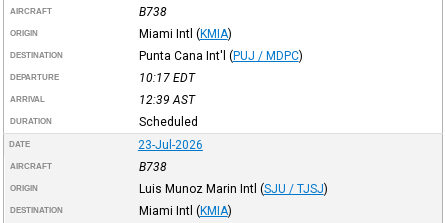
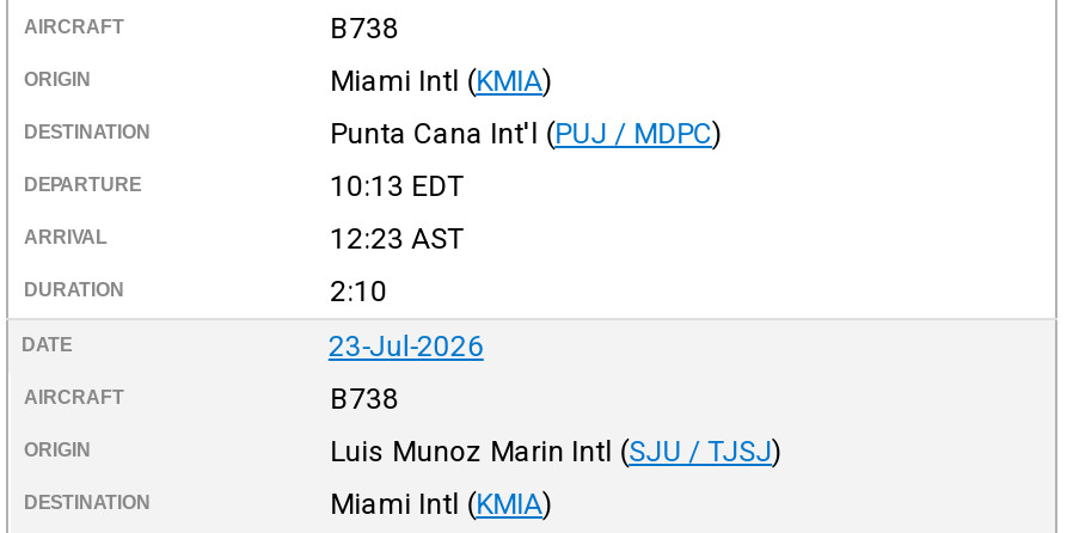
[139,71,195,85] 10:17 EDT -> [330,169,464,203] 10:13 EDT
[139,93,195,107] 12:39 AST -> [330,222,464,255] 12:23 AST
[139,115,198,129] Scheduled -> [330,274,387,308] 2:10

